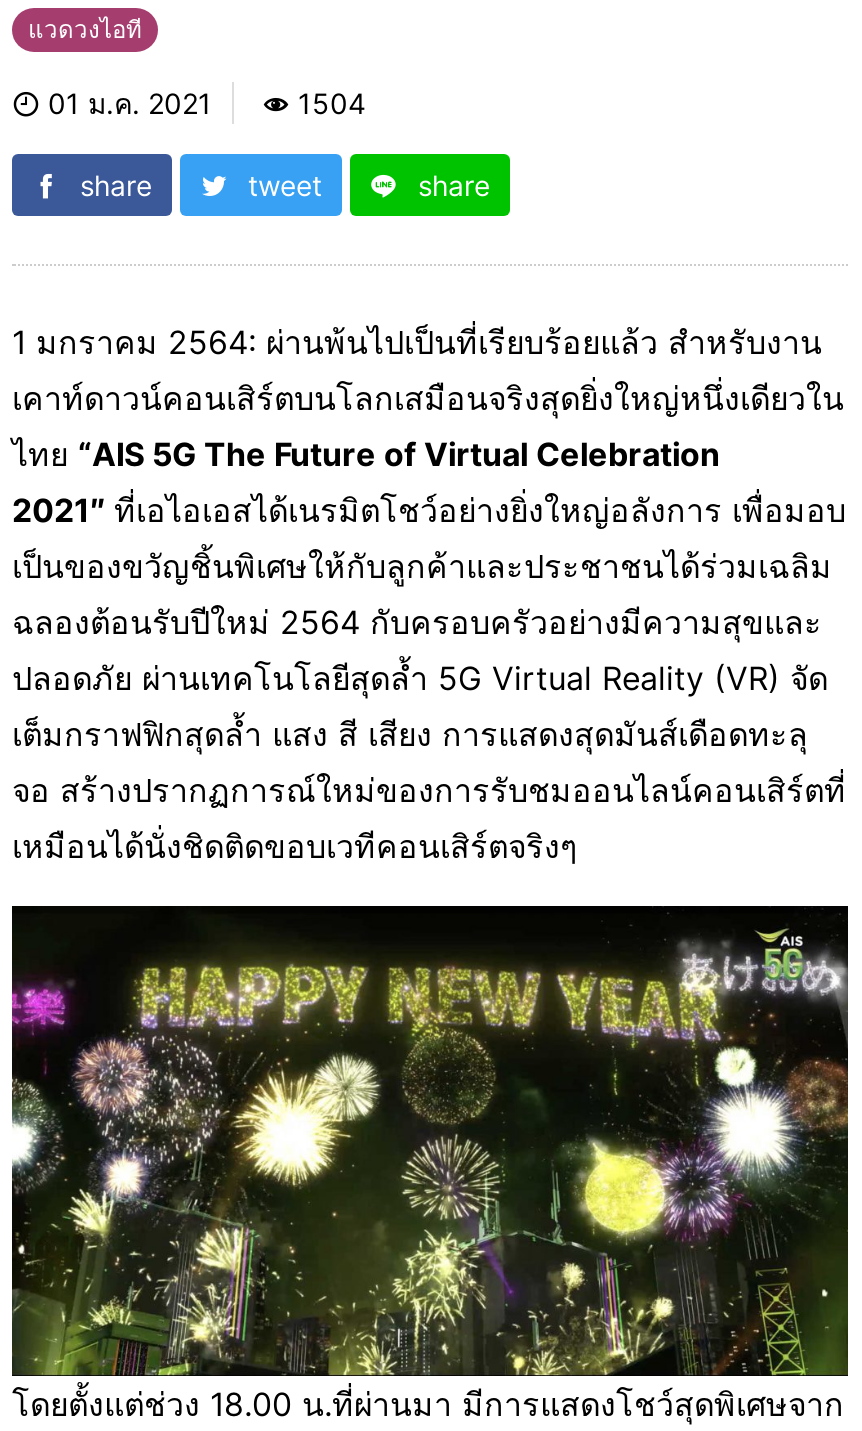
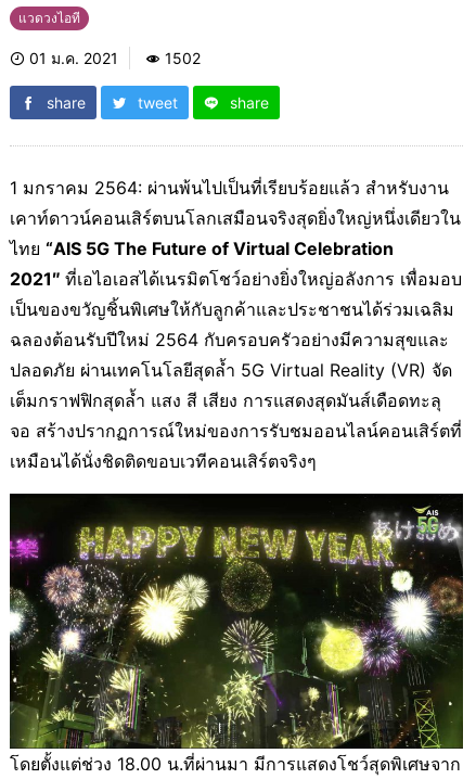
[290,86,366,120] 1504 -> [160,49,201,67] 1502

